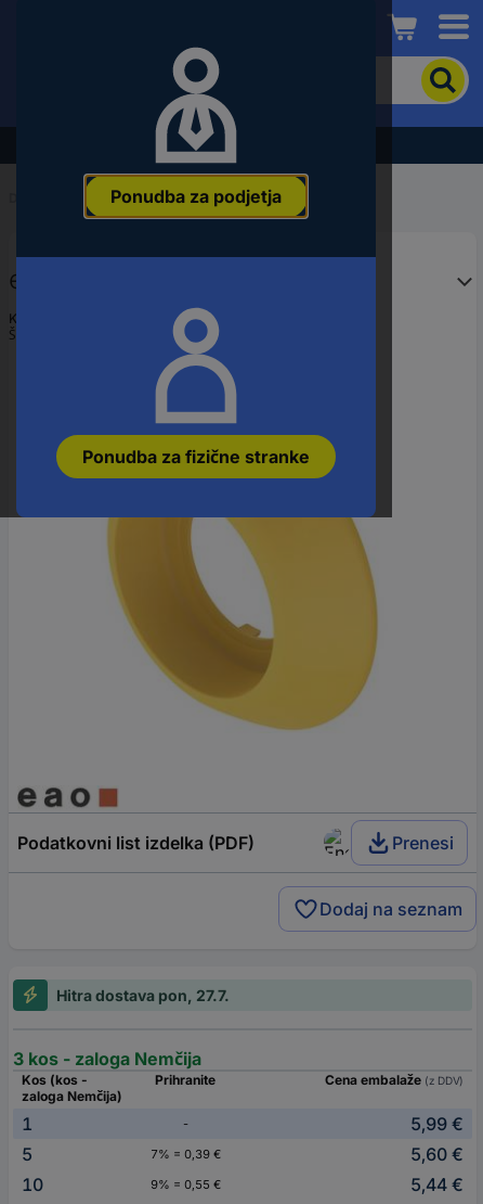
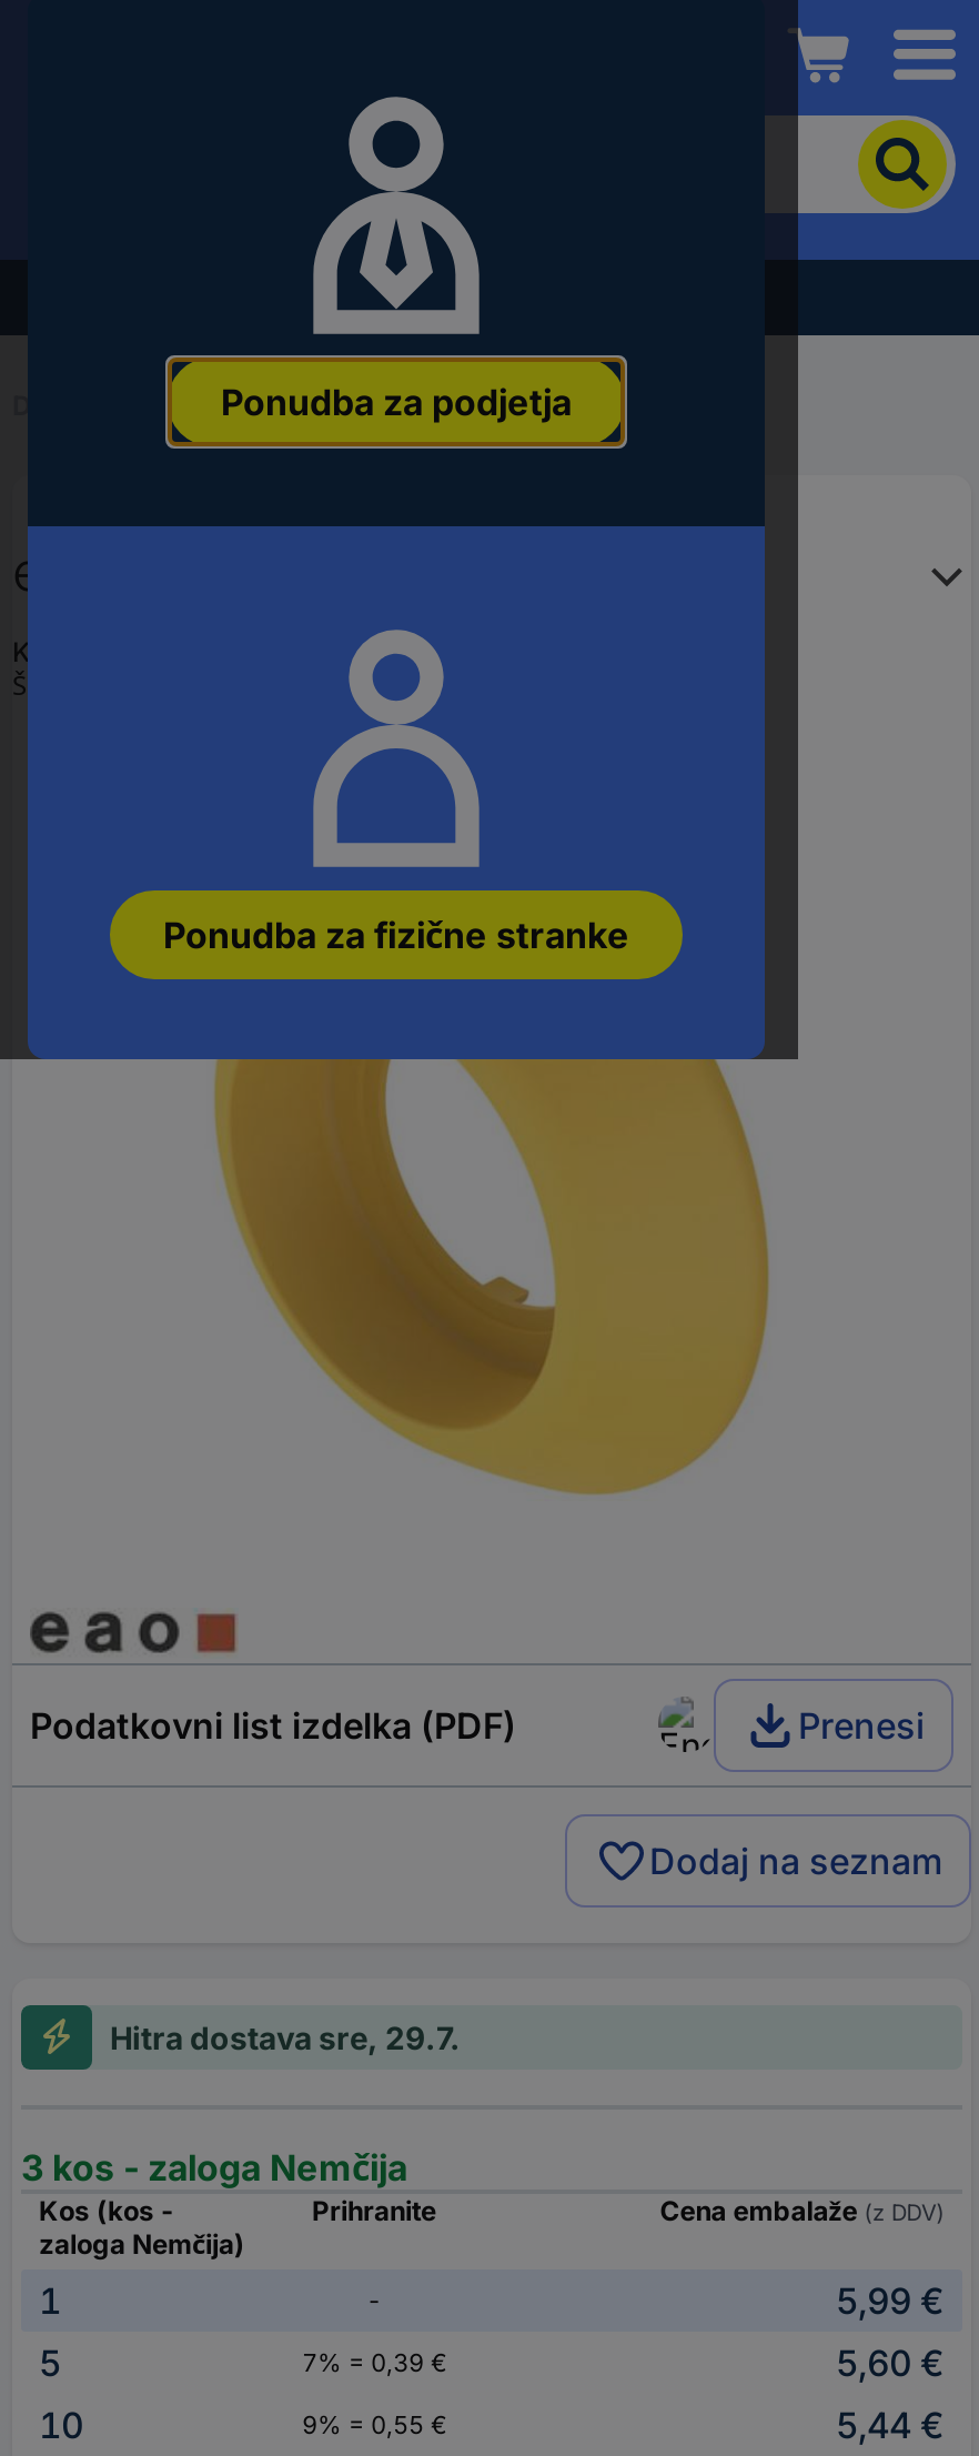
[56,986,230,1004] Hitra dostava pon, 27.7. -> [110,2018,461,2055] Hitra dostava sre, 29.7.

